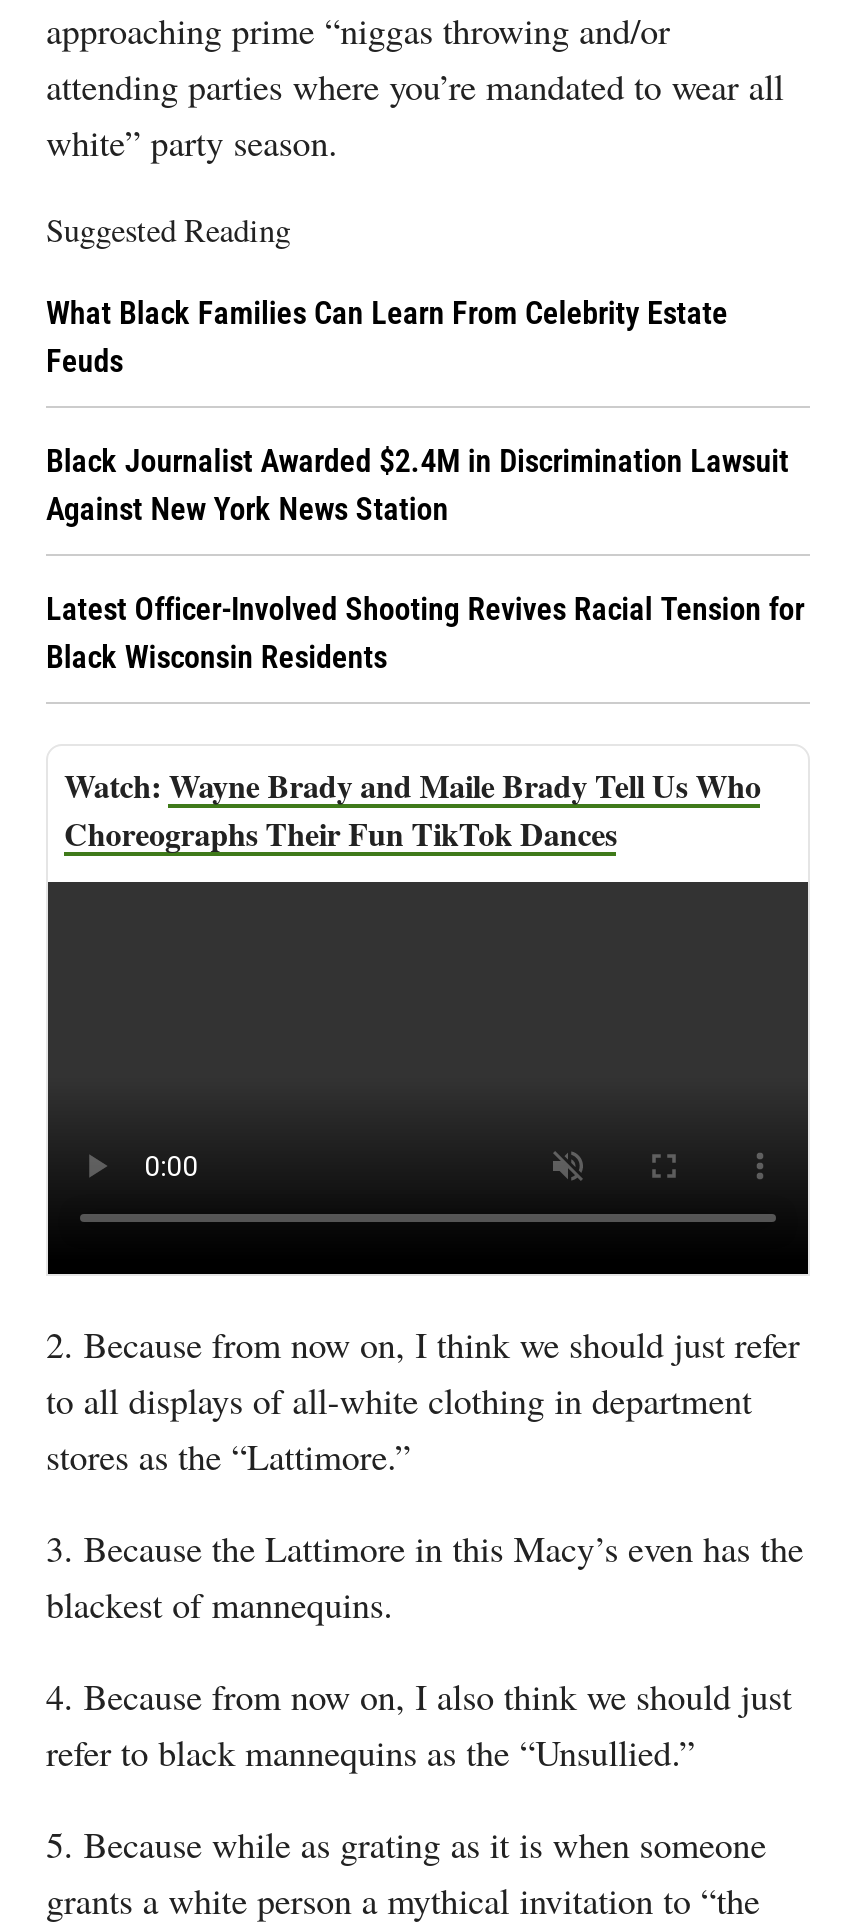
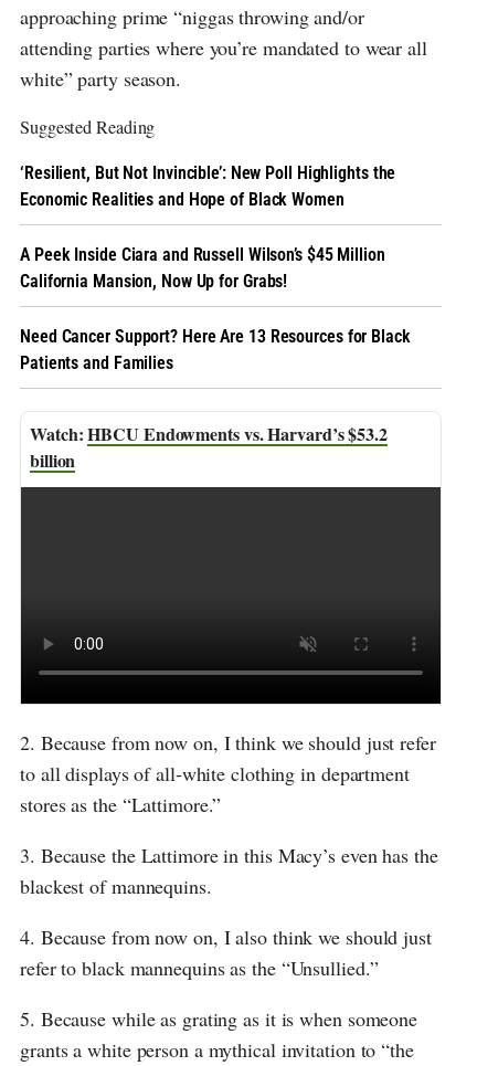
[46,294,728,380] What Black Families Can Learn From Celebrity Estate | Feuds -> [20,163,396,210] ‘Resilient, But Not Invincible’: New Poll Highlights the | Economic Realities and Hope of Black Women
[46,442,789,528] Black Journalist Awarded $2.4M in Discrimination Lawsuit | Against New York News Station -> [20,244,385,292] A Peek Inside Ciara and Russell Wilson’s $45 Million | California Mansion, Now Up for Grabs!
[46,590,804,676] Latest Officer-Involved Shooting Revives Racial Tension for | Black Wisconsin Residents -> [20,326,411,374] Need Cancer Support? Here Are 13 Resources for Black | Patients and Families
[64,762,761,856] Wayne Brady and Maile Brady Tell Us Who | Choreographs Their Fun TikTok Dances -> [30,421,387,473] HBCU Endowments vs. Harvard’s $53.2 | billion

